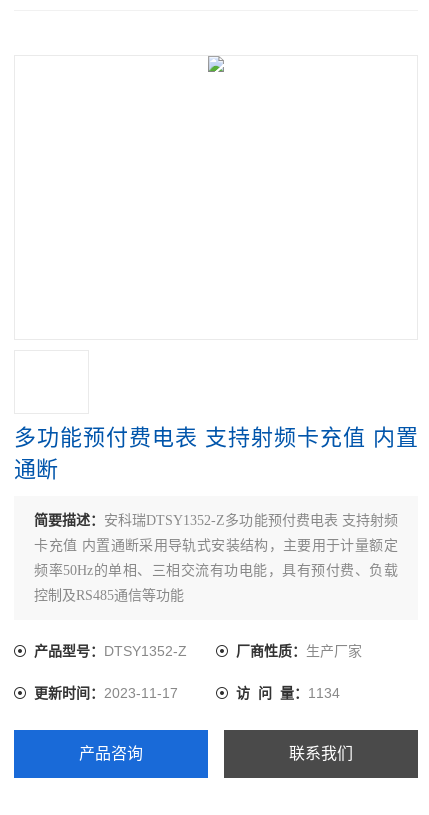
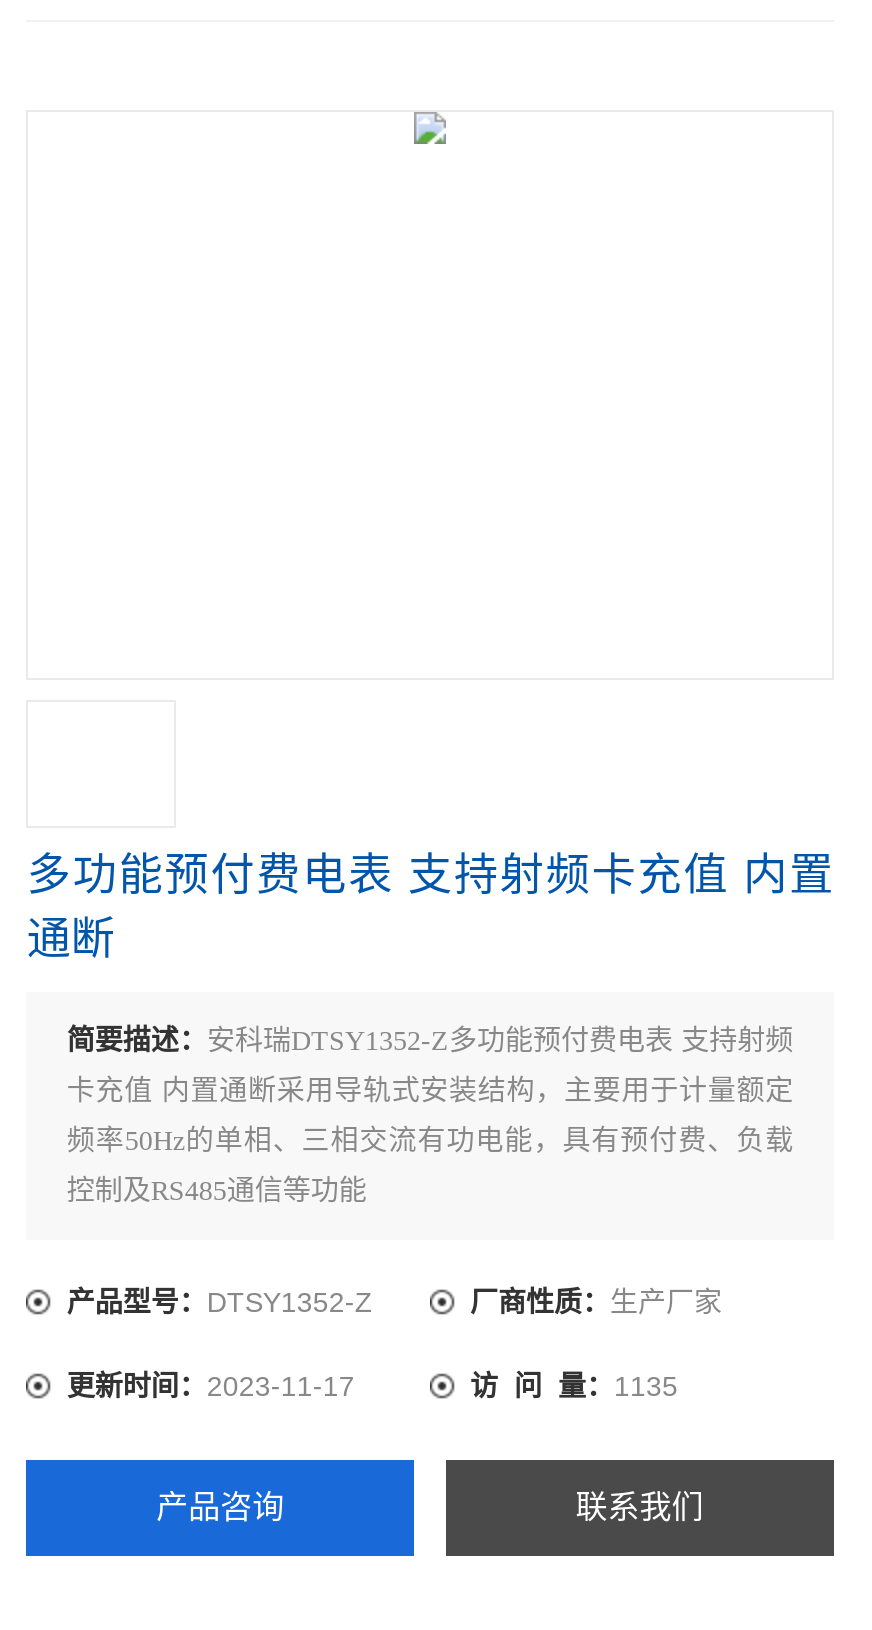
[236,685,340,701] 访 问 量：1134 -> [470,1370,678,1402] 访 问 量：1135

